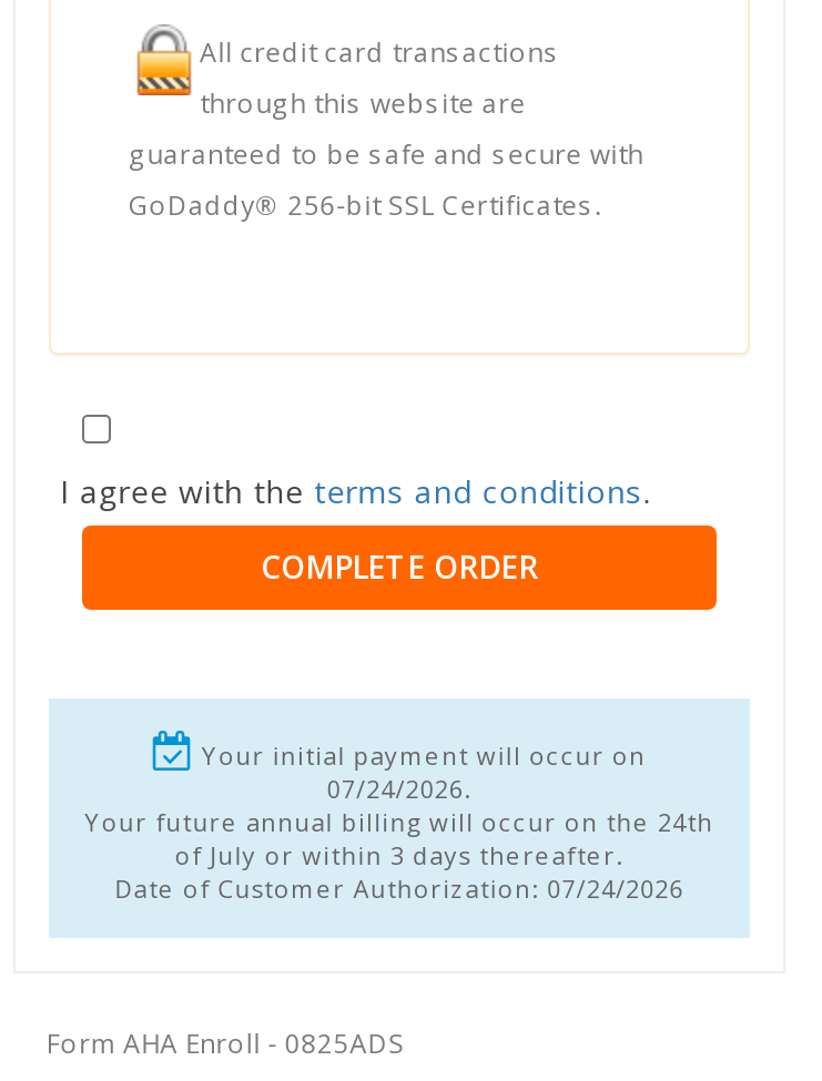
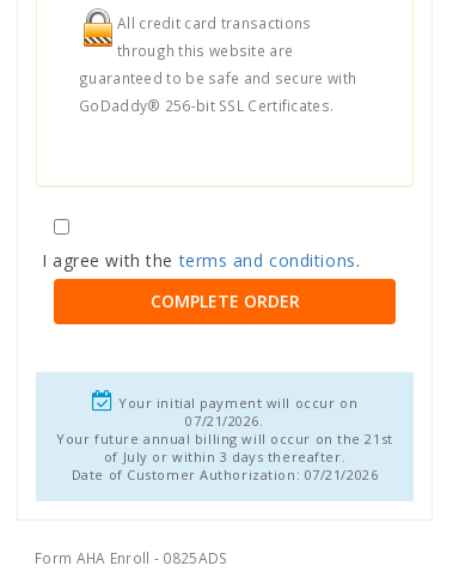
[327,772,472,805] 07/24/2026. -> [186,412,264,430] 07/21/2026.
[85,805,714,838] Your future annual billing will occur on the 24th -> [57,430,393,448] Your future annual billing will occur on the 21st
[115,871,684,905] Date of Customer Authorization: 07/24/2026 -> [71,466,378,483] Date of Customer Authorization: 07/21/2026

